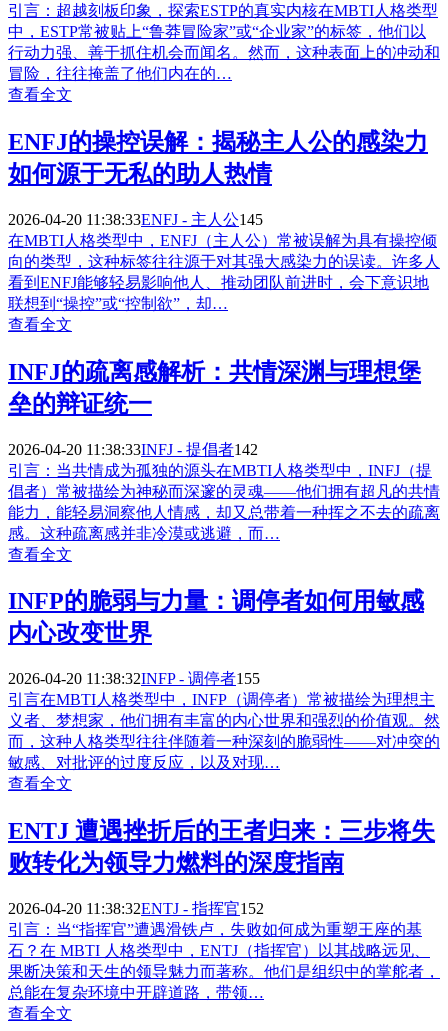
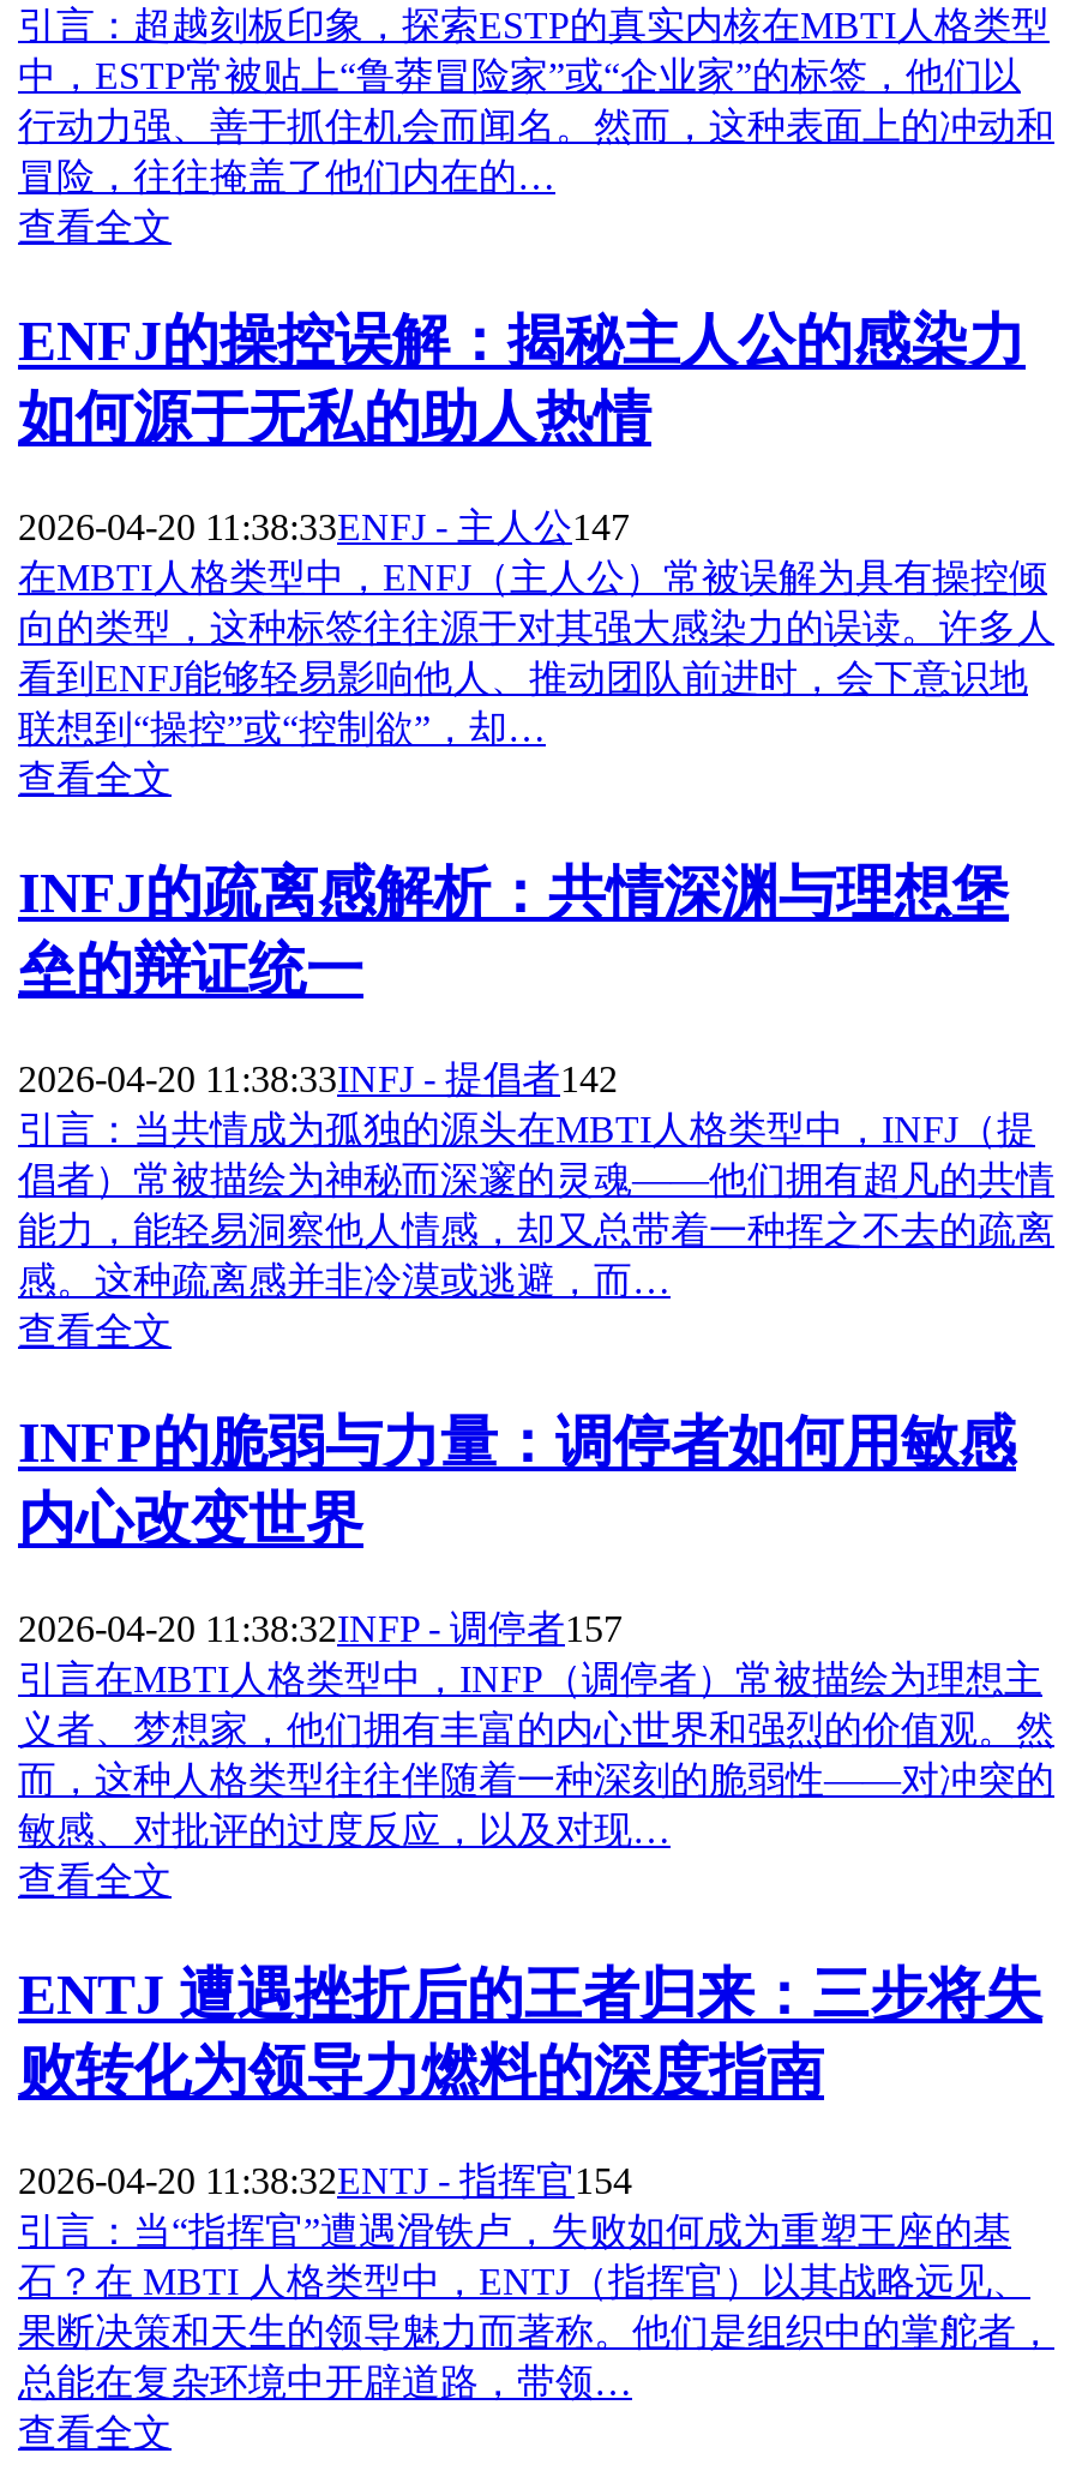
[8,211,263,228] 2026-04-20 11:38:33ENFJ - 主人公145 -> [18,506,630,547] 2026-04-20 11:38:33ENFJ - 主人公147
[8,670,260,687] 2026-04-20 11:38:32INFP - 调停者155 -> [18,1609,623,1650] 2026-04-20 11:38:32INFP - 调停者157
[8,900,264,917] 2026-04-20 11:38:32ENTJ - 指挥官152 -> [18,2160,632,2201] 2026-04-20 11:38:32ENTJ - 指挥官154

